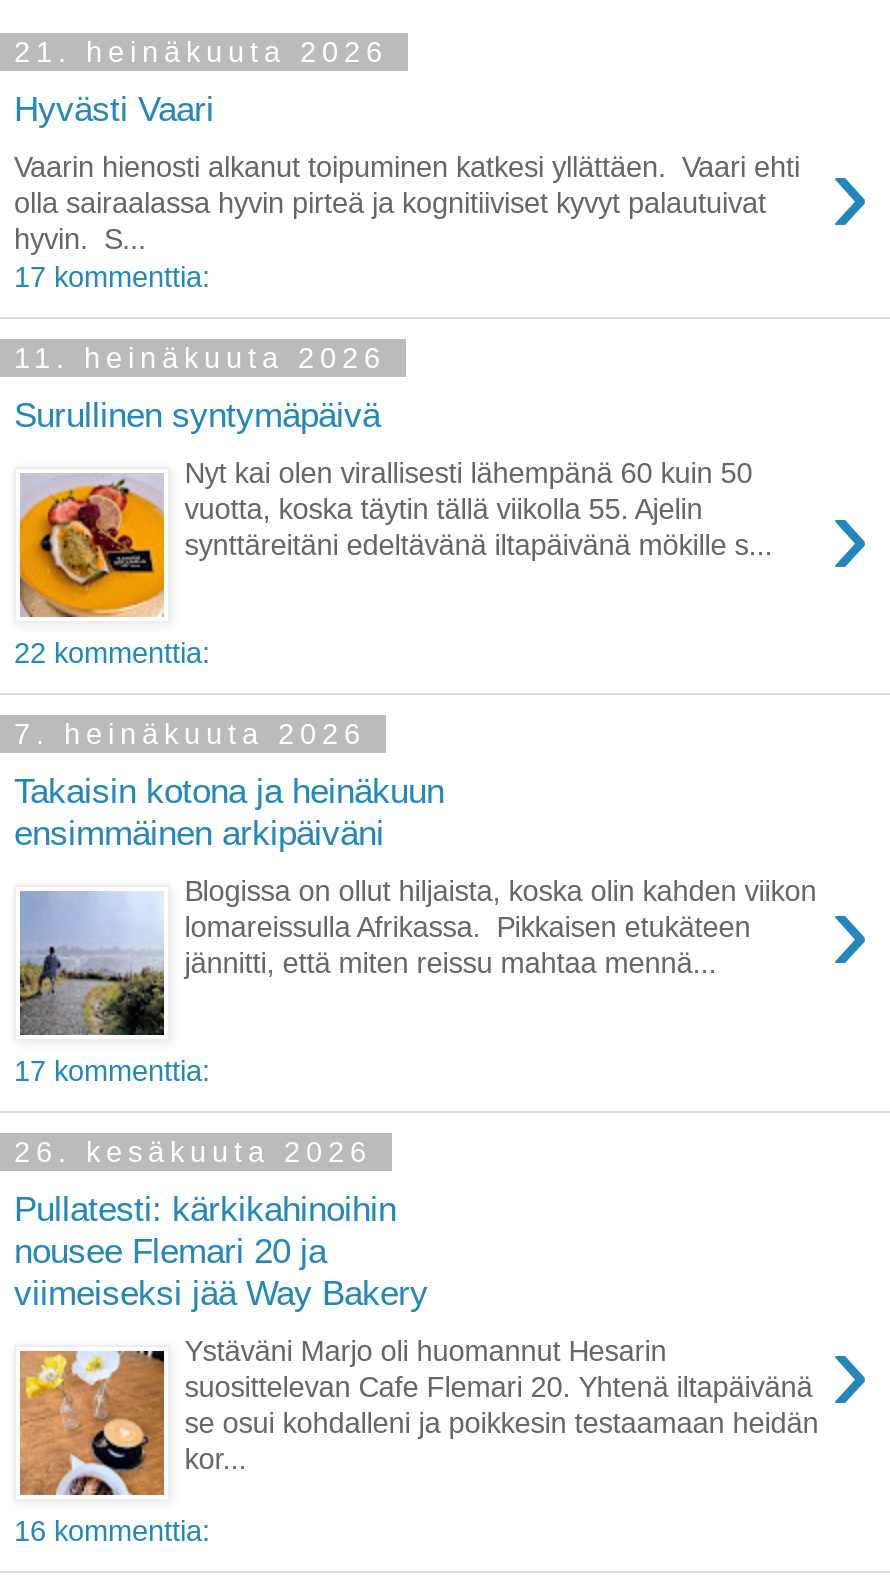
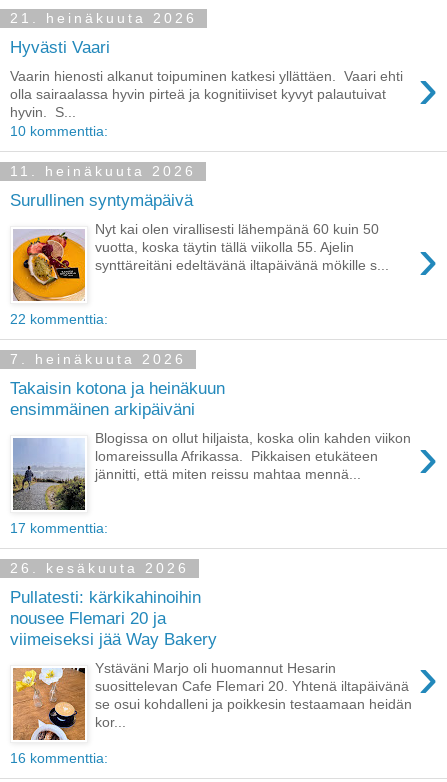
[14,260,210,292] 17 kommenttia: -> [10,123,108,139] 10 kommenttia:

